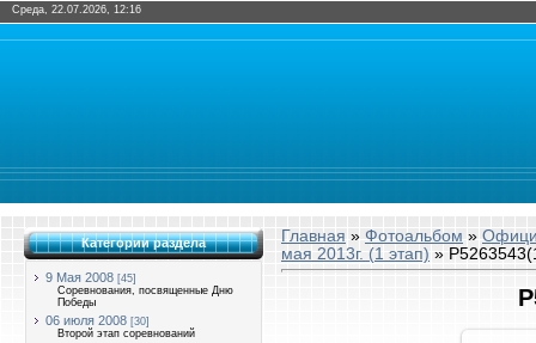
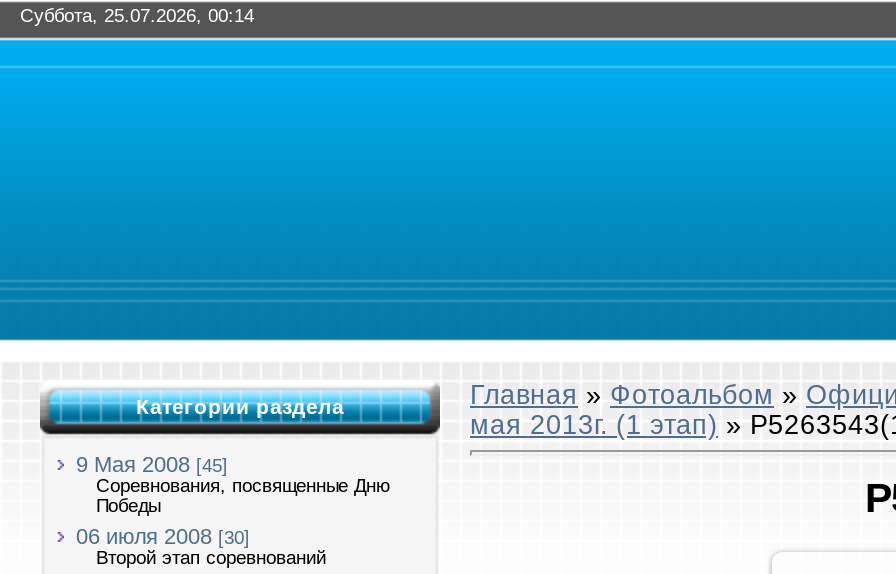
[12,4,141,16] Среда, 22.07.2026, 12:16 -> [20,6,254,26] Суббота, 25.07.2026, 00:14

